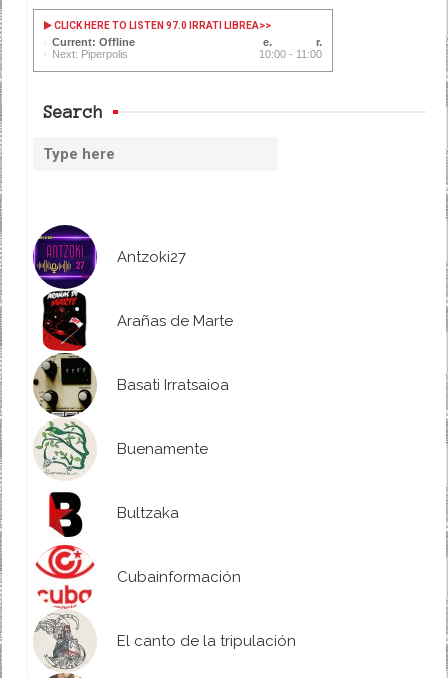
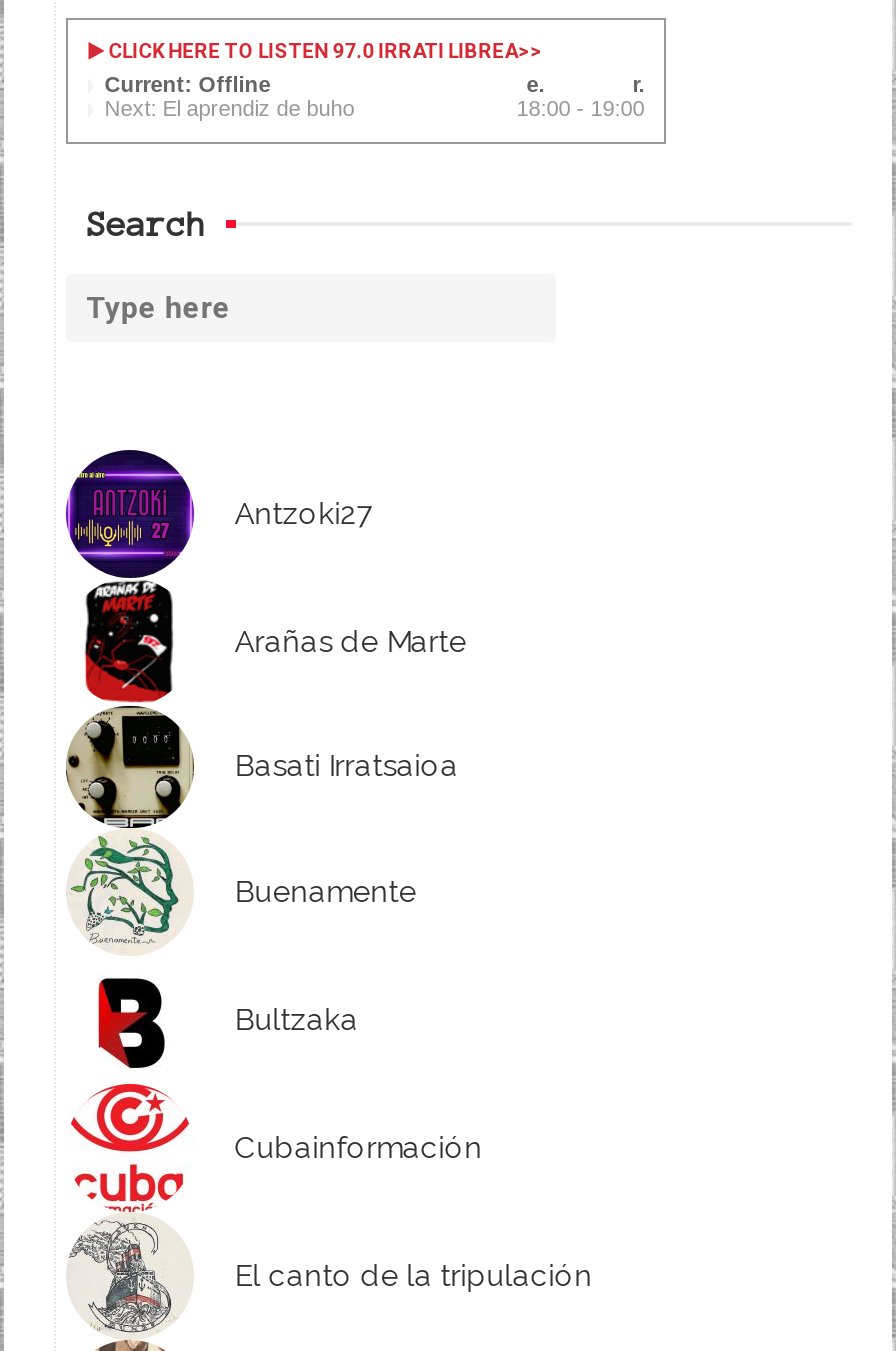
[52,48,322,60] Next: Piperpolis | 10:00 - 11:00 -> [104,97,644,121] Next: El aprendiz de buho | 18:00 - 19:00

